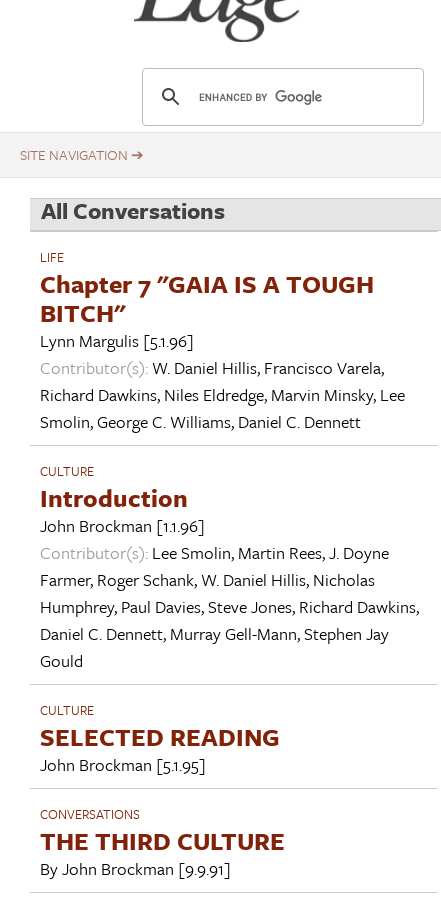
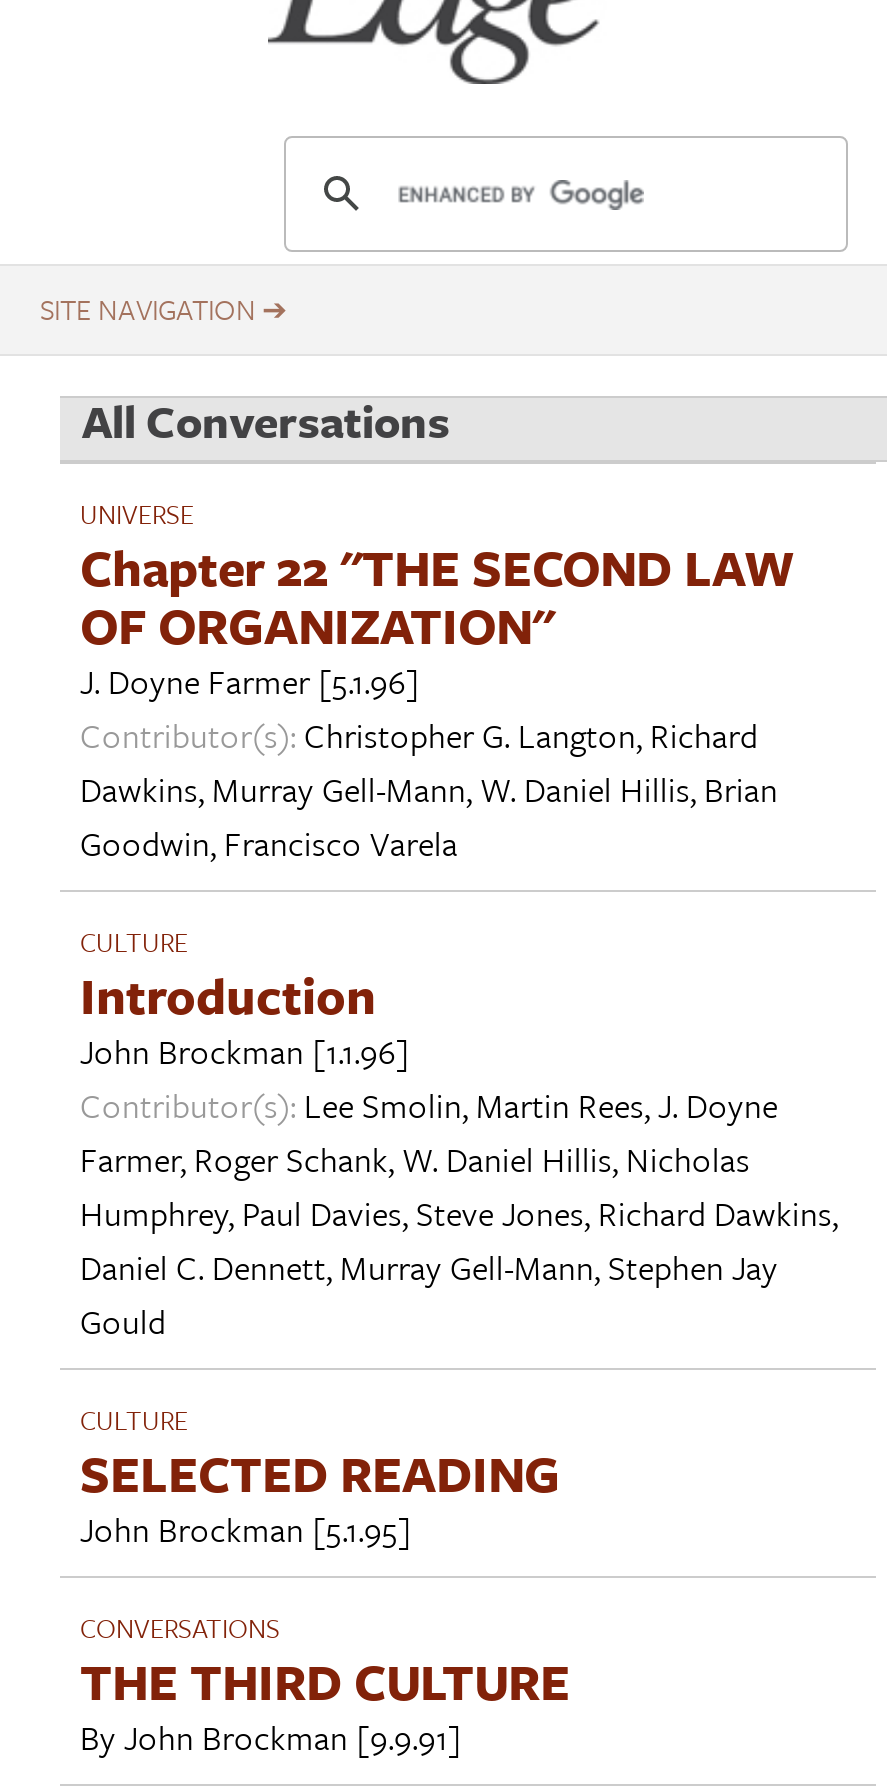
[40,247,405,434] LIFE | Chapter 7 "GAIA IS A TOUGH | BITCH" | Lynn Margulis [5.1.96] | Contributor(s): W. Daniel Hillis, Francisco Varela, | Richard Dawkins, Niles Eldredge, Marvin Minsky, Lee | Smolin, George C. Williams, Daniel C. Dennett -> [80,493,794,867] UNIVERSE | Chapter 22 "THE SECOND LAW | OF ORGANIZATION" | J. Doyne Farmer [5.1.96] | Contributor(s): Christopher G. Langton, Richard | Dawkins, Murray Gell-Mann, W. Daniel Hillis, Brian | Goodwin, Francisco Varela

